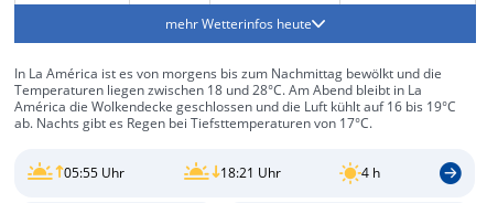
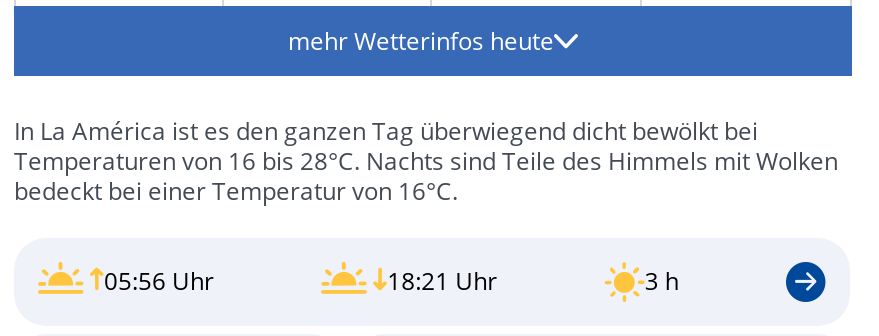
[14,64,456,132] In La América ist es von morgens bis zum Nachmittag bewölkt und die | Temperaturen liegen zwischen 18 und 28°C. Am Abend bleibt in La | América die Wolkendecke geschlossen und die Luft kühlt auf 16 bis 19°C | ab. Nachts gibt es Regen bei Tiefsttemperaturen von 17°C. -> [14,114,838,208] In La América ist es den ganzen Tag überwiegend dicht bewölkt bei | Temperaturen von 16 bis 28°C. Nachts sind Teile des Himmels mit Wolken | bedeckt bei einer Temperatur von 16°C.
[64,164,125,183] 05:55 Uhr -> [104,265,214,299] 05:56 Uhr
[362,164,380,183] 4 h -> [645,265,679,299] 3 h

